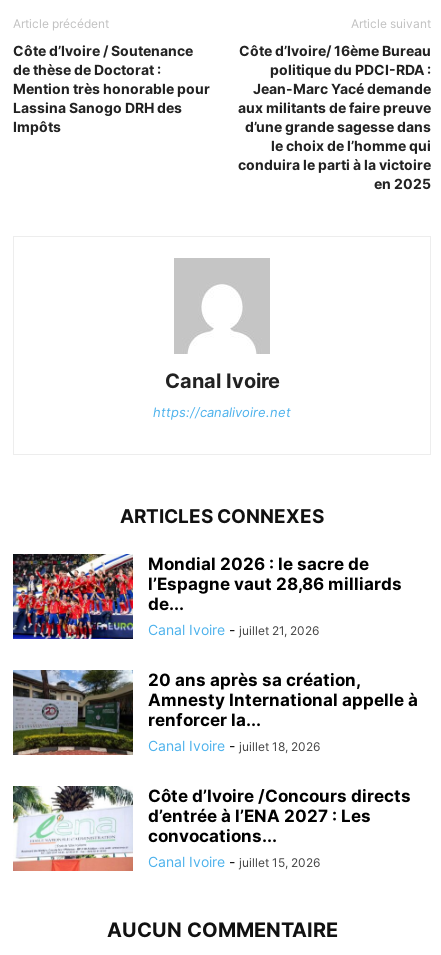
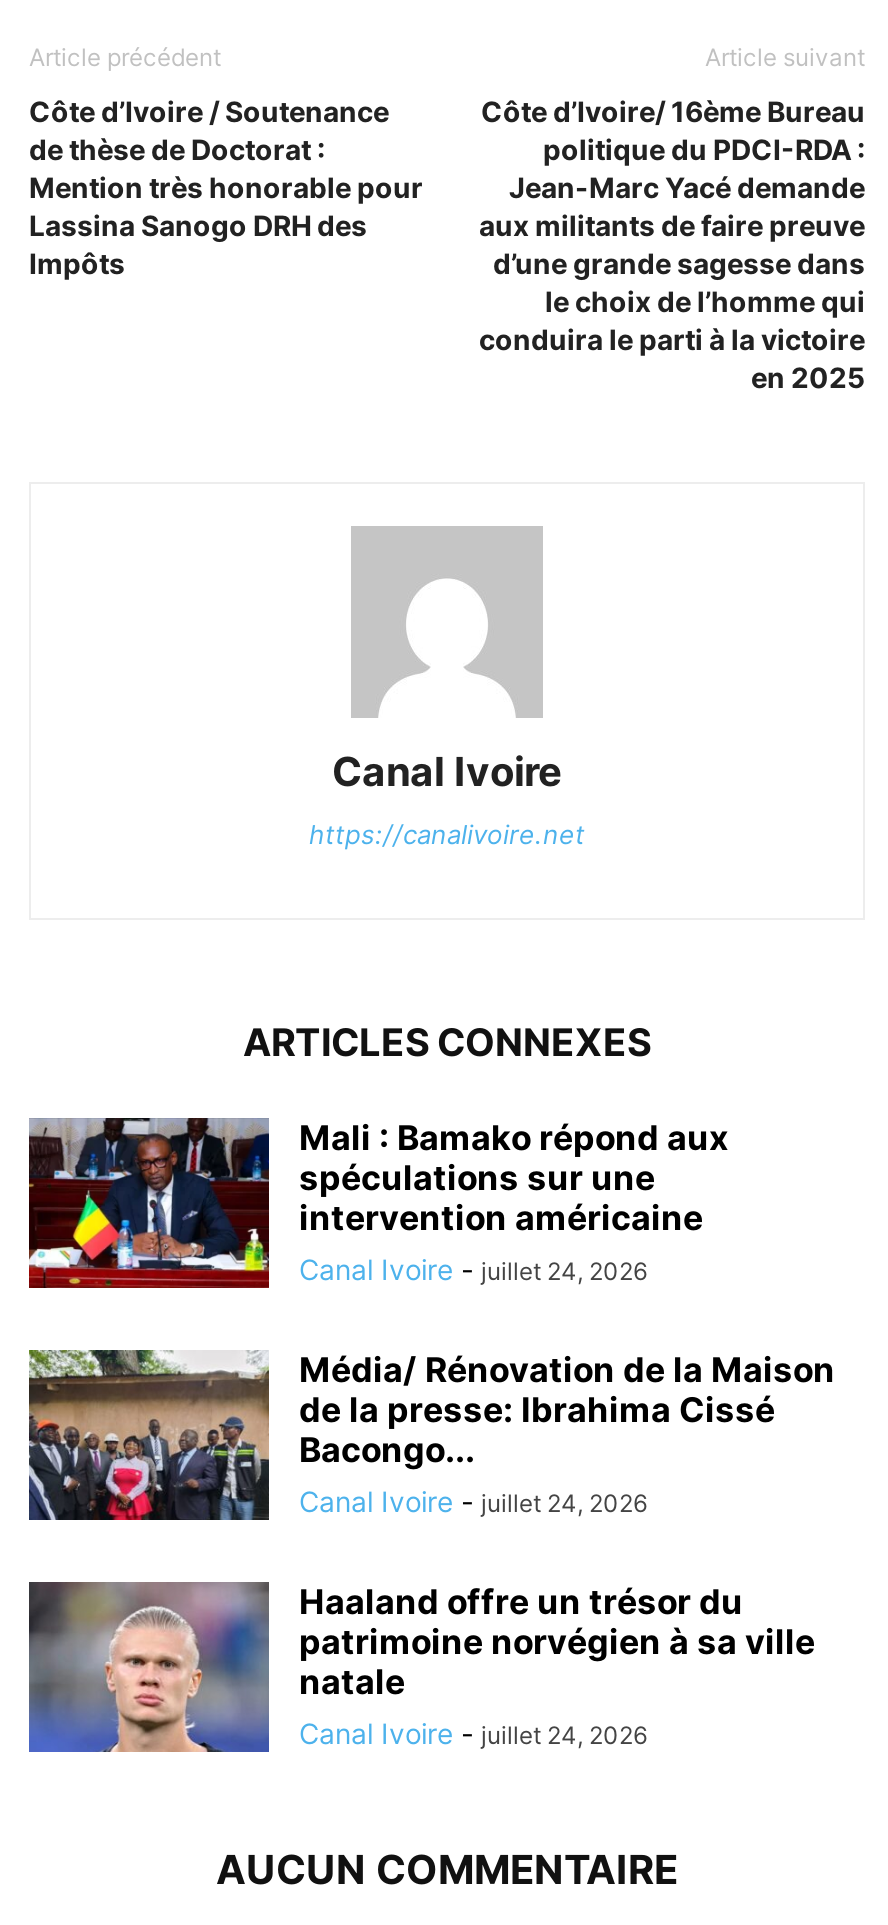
[12,553,402,640] [image] | Mondial 2026 : le sacre de | l’Espagne vaut 28,86 milliards | de... | Canal Ivoire - juillet 21, 2026 -> [27,1118,729,1290] [image] | Mali : Bamako répond aux | spéculations sur une | intervention américaine | Canal Ivoire - juillet 24, 2026
[12,669,418,756] [image] | 20 ans après sa création, | Amnesty International appelle à | renforcer la... | Canal Ivoire - juillet 18, 2026 -> [27,1348,835,1522] [image] | Média/ Rénovation de la Maison | de la presse: Ibrahima Cissé | Bacongo... | Canal Ivoire - juillet 24, 2026
[12,785,411,872] [image] | Côte d’Ivoire /Concours directs | d’entrée à l’ENA 2027 : Les | convocations... | Canal Ivoire - juillet 15, 2026 -> [27,1580,815,1754] [image] | Haaland offre un trésor du | patrimoine norvégien à sa ville | natale | Canal Ivoire - juillet 24, 2026

